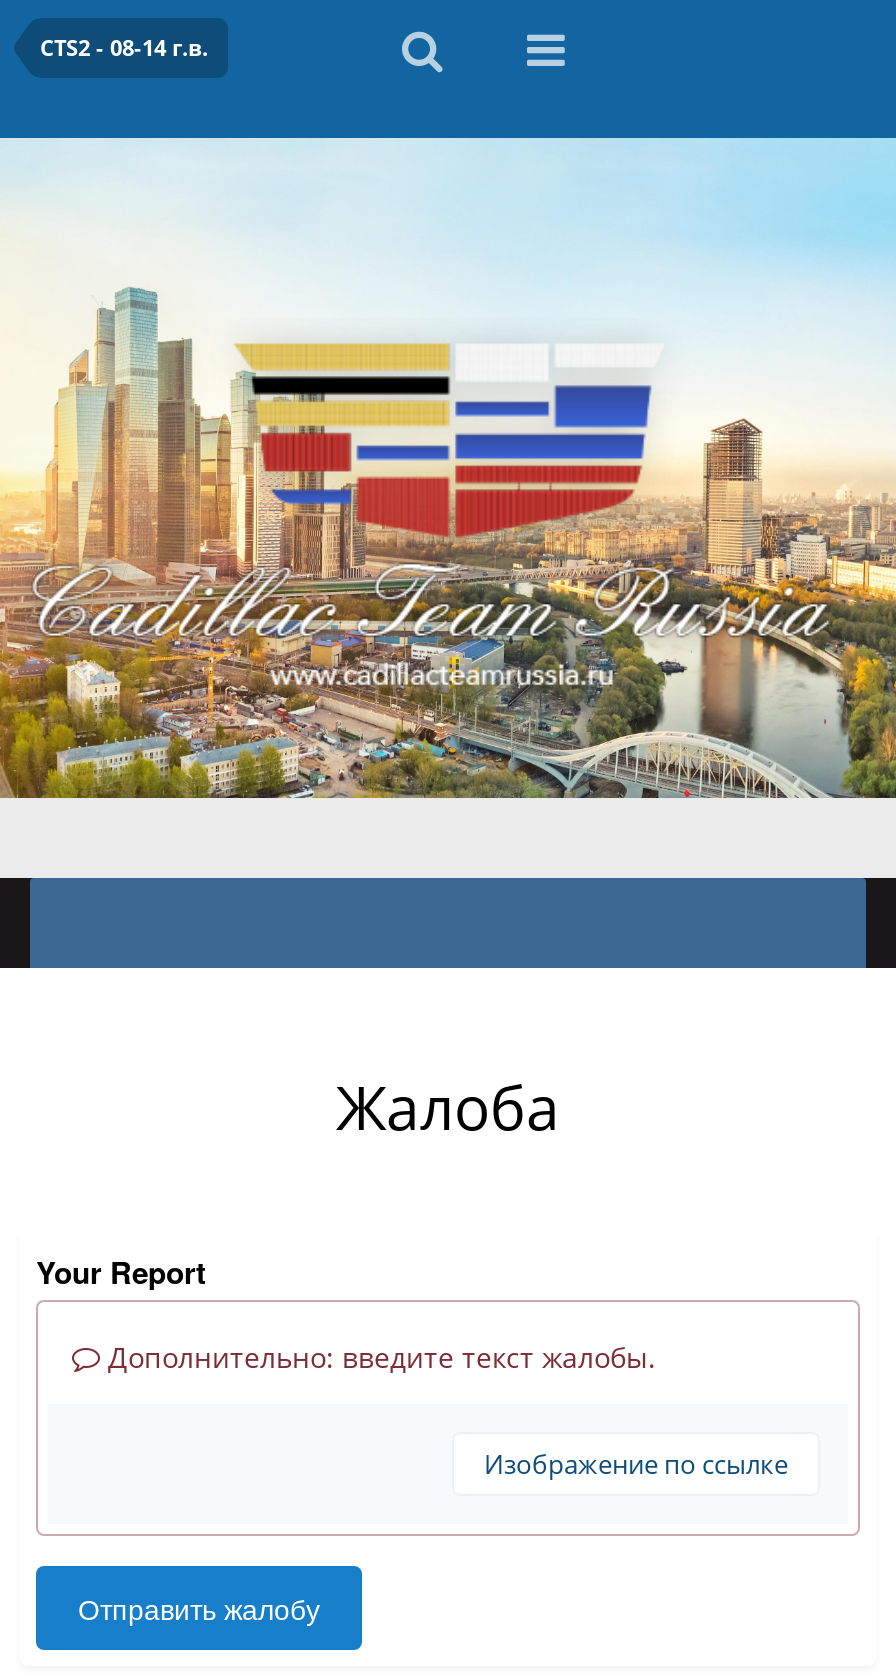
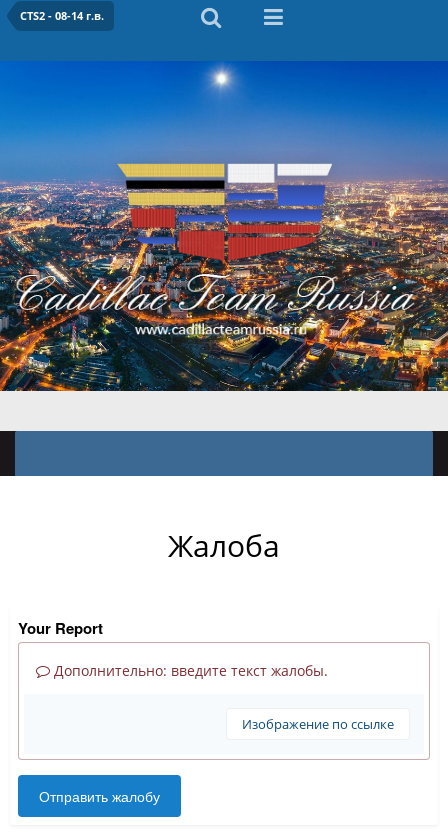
[6,136,890,800] [image] -> [3,61,445,392] [image]

